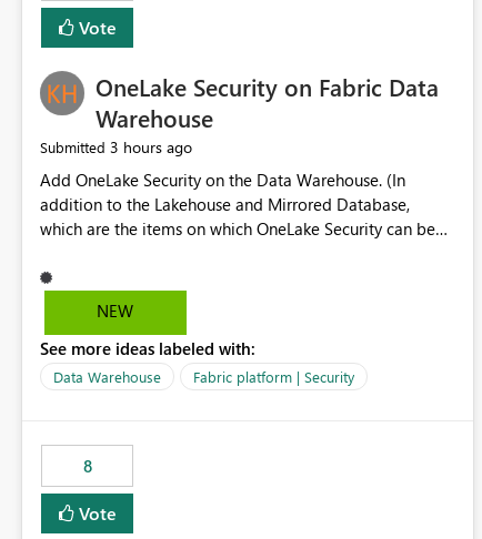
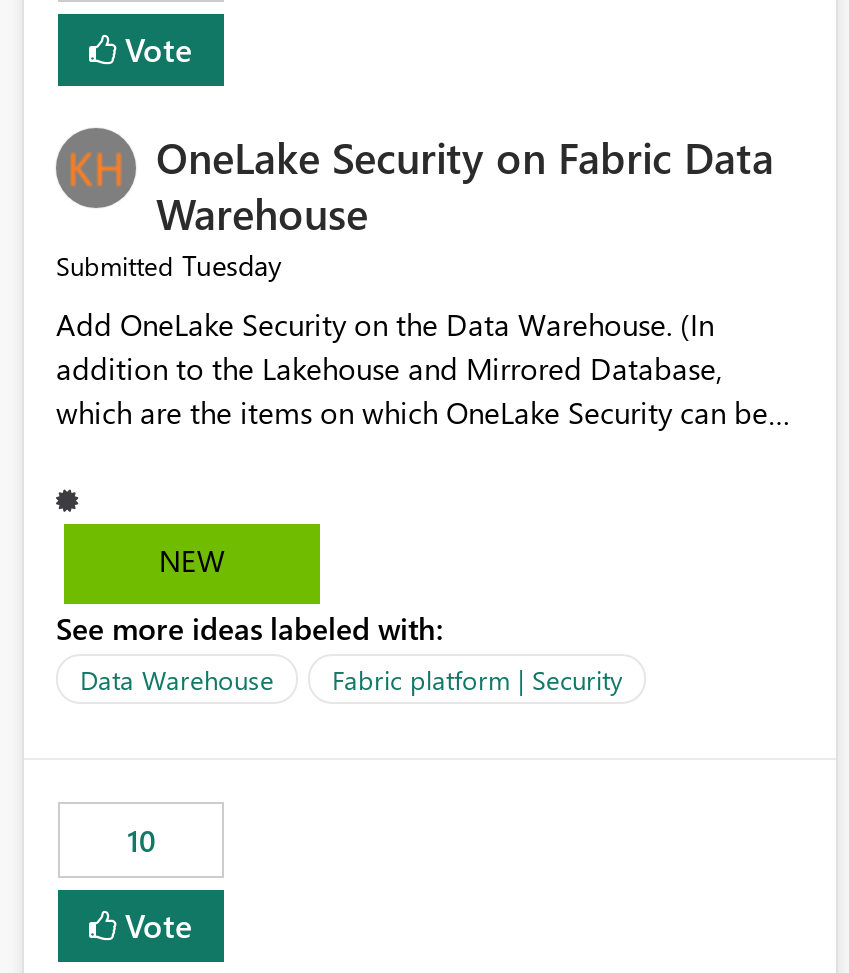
[40,137,192,158] Submitted 3 hours ago -> [56,247,282,285] Submitted Tuesday
[83,455,92,477] 8 -> [127,821,155,861] 10

